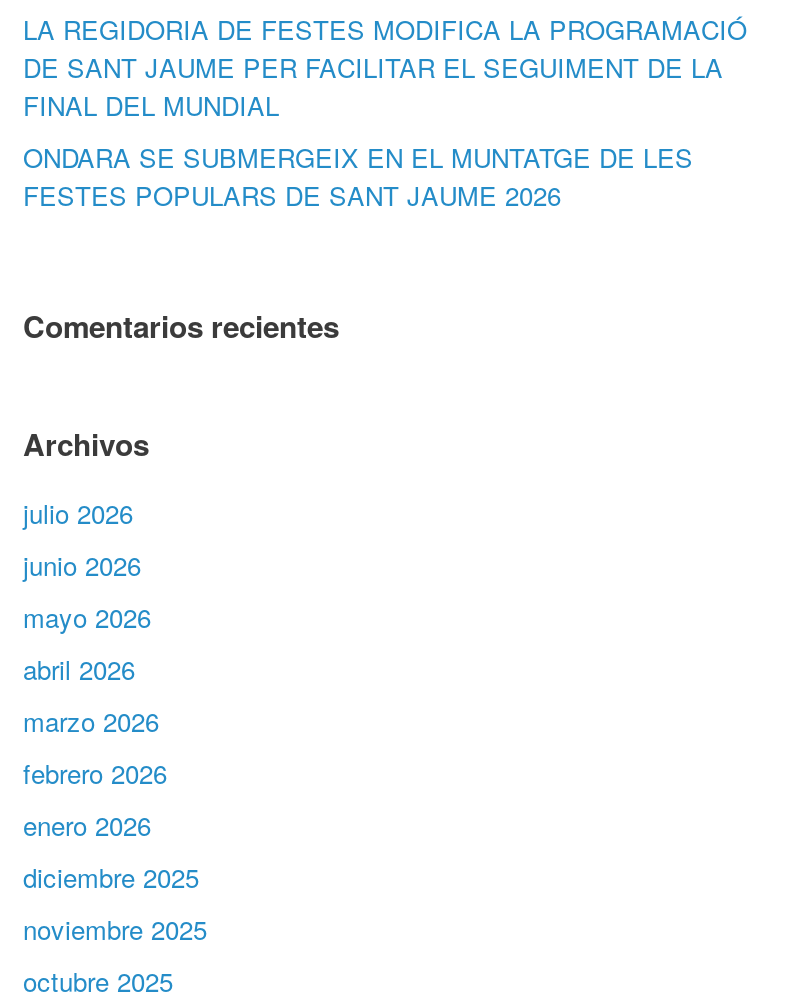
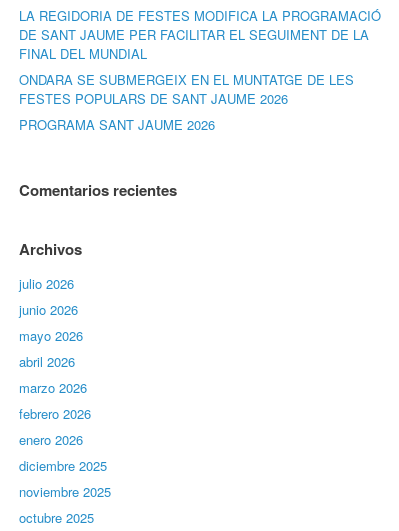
none -> [19,115,215,134] PROGRAMA SANT JAUME 2026

